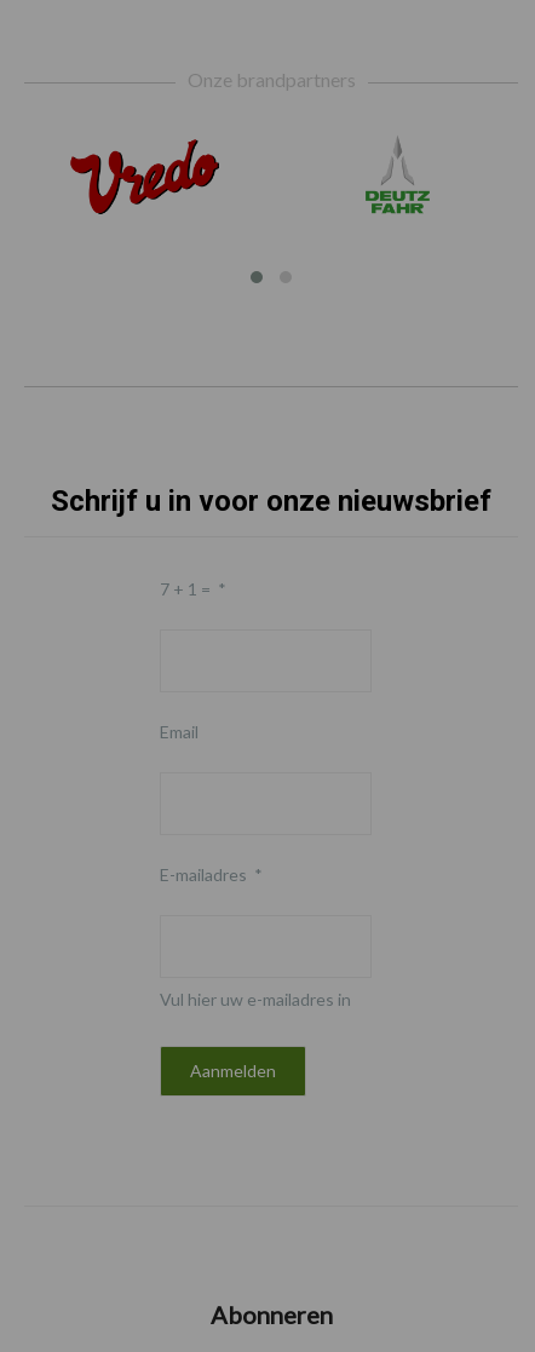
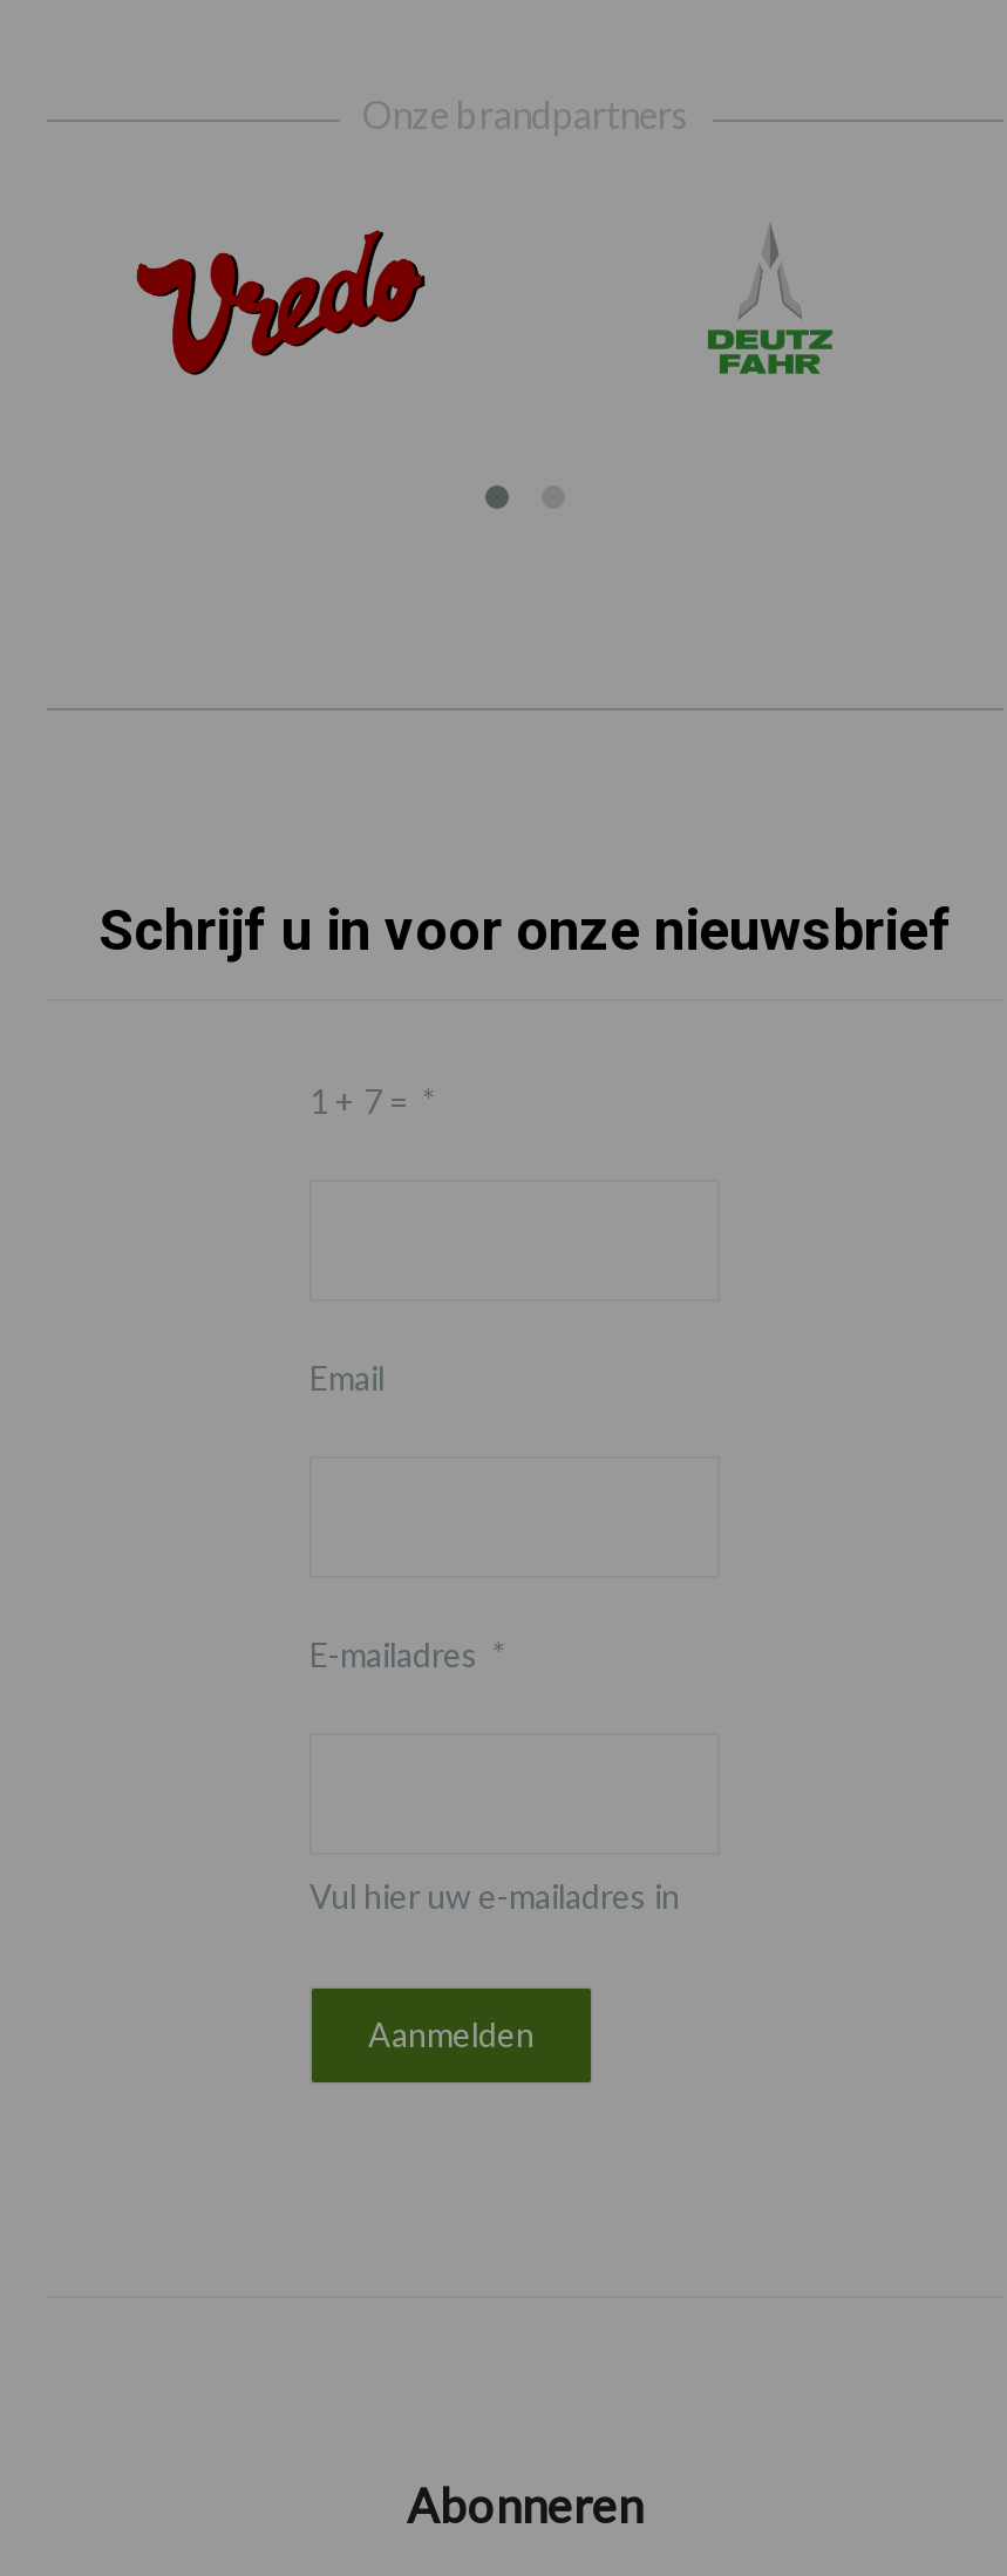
[160,579,226,600] 7 + 1 = * -> [309,1080,438,1120] 1 + 7 = *

